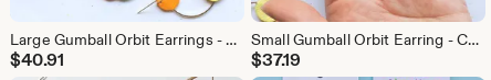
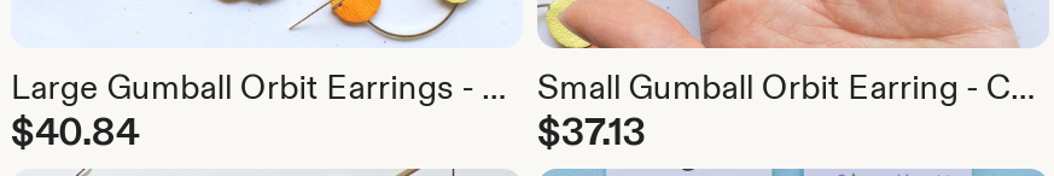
[10,48,64,70] $40.91 -> [11,106,139,154] $40.84
[251,48,301,70] $37.19 -> [537,106,646,154] $37.13

